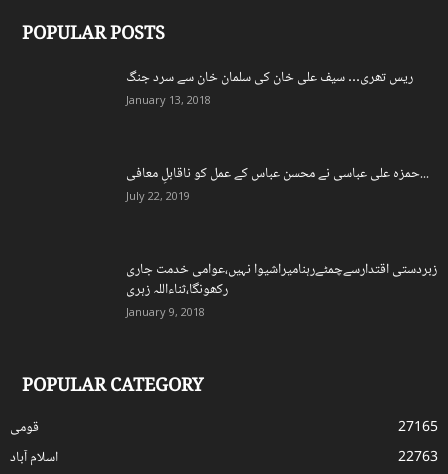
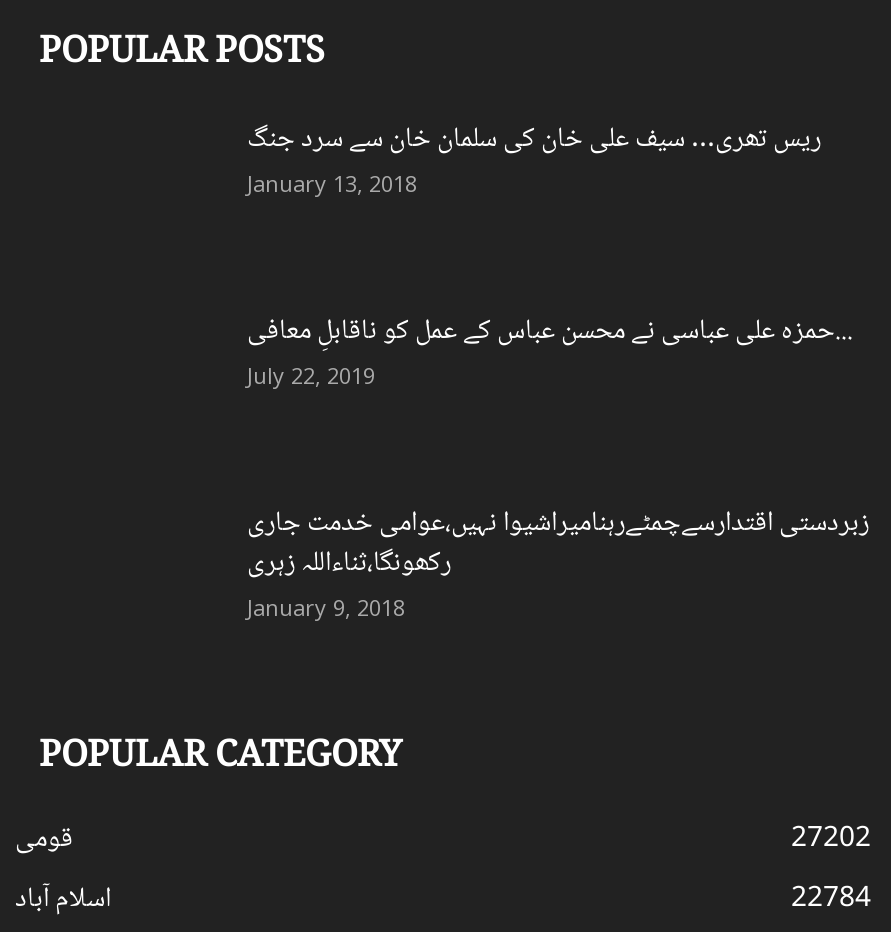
[398,416,438,440] 27165 -> [791,816,871,864] 27202
[398,446,438,470] 22763 -> [791,876,871,924] 22784

